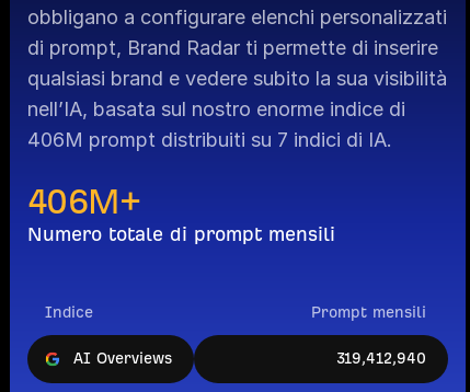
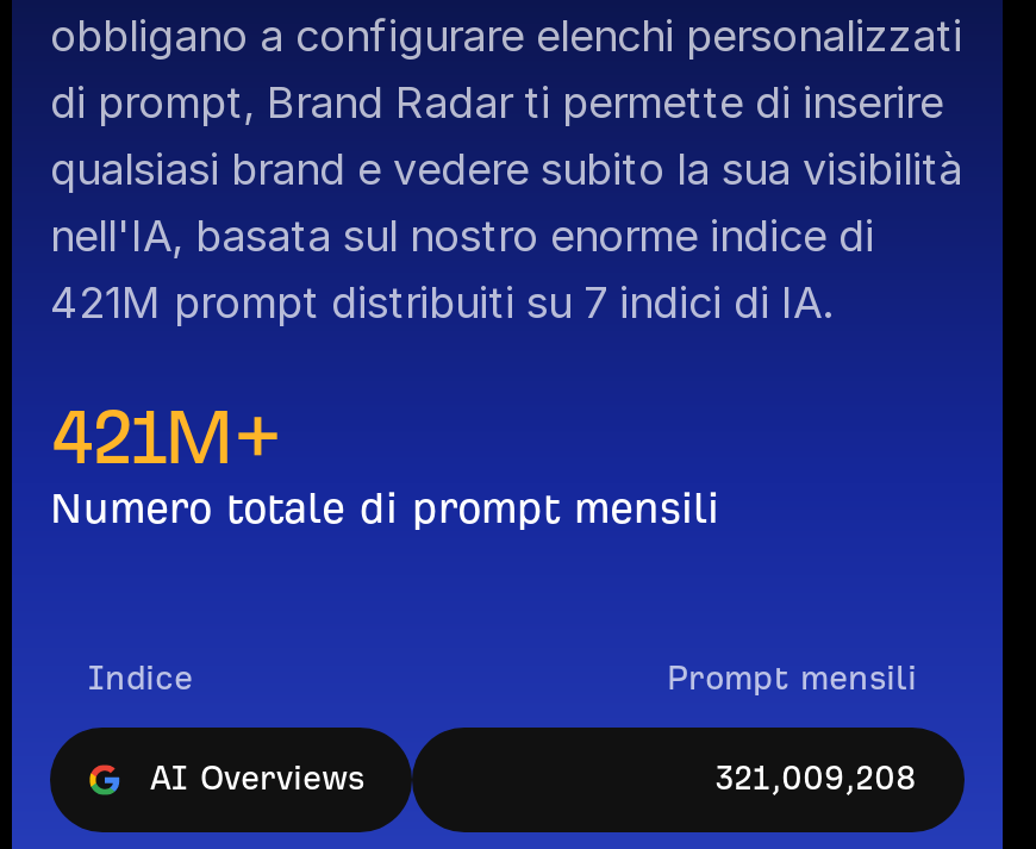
[27,97,405,120] nell’IA, basata sul nostro enorme indice di -> [50,211,874,261] nell'IA, basata sul nostro enorme indice di
[27,128,392,151] 406M prompt distribuiti su 7 indici di IA. -> [50,277,834,327] 421M prompt distribuiti su 7 indici di IA.
[27,183,141,220] 406M+ -> [50,397,280,477] 421M+
[336,350,426,367] 319,412,940 -> [714,761,917,797] 321,009,208

